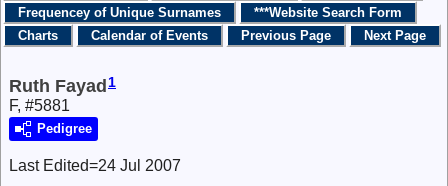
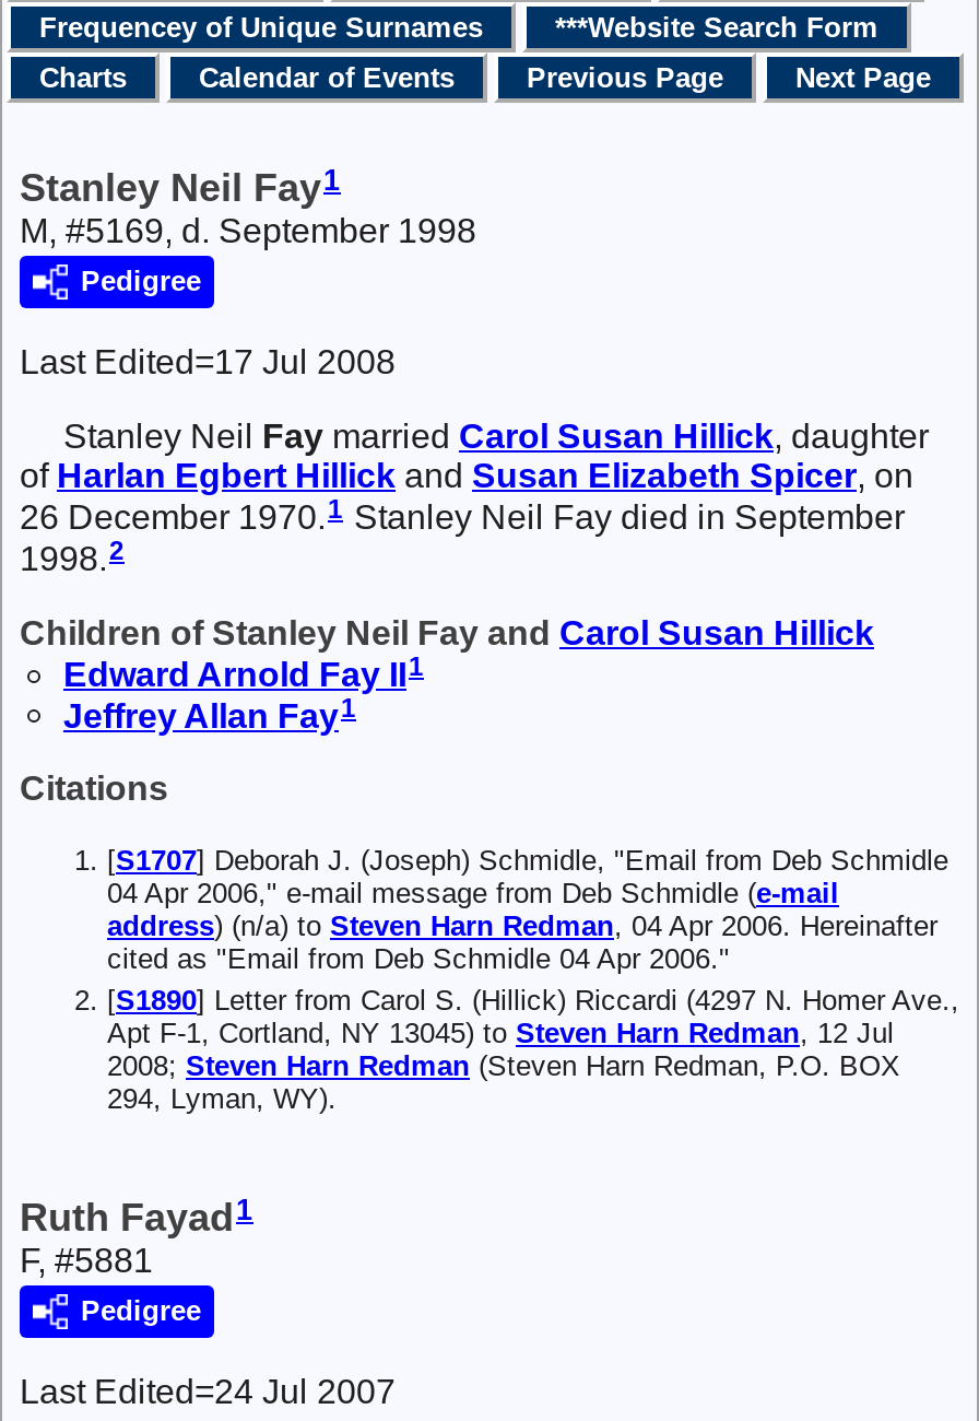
none -> [20,164,959,1114] Stanley Neil Fay1 | M, #5169, d. September 1998 | Pedigree | Last Edited=17 Jul 2008 | Stanley Neil Fay married Carol Susan Hillick, daughter | of Harlan Egbert Hillick and Susan Elizabeth Spicer, on | 26 December 1970.1 Stanley Neil Fay died in September | 1998. 2 | Children of Stanley Neil Fay and Carol Susan Hillick | Edward Arnold Fay II1 | Jeffrey AllanFay1 | Citations | [S1707] Deborah J. (Joseph) Schmidle, "Email from Deb Schmidle | 04 Apr 2006," e-mail message from Deb Schmidle (e-mail | address) (n/a) to Steven Harn Redman, 04 Apr 2006. Hereinafter | cited as "Email from Deb Schmidle 04 Apr 2006." | [S1890] Letter from Carol S. (Hillick) Riccardi (4297 N. Homer Ave., | Apt F-1, Cortland, NY 13045) to Steven Harn Redman, 12 Jul | 2008; Steven Harn Redman (Steven Harn Redman, P.O. BOX | 294, Lyman, WY).

